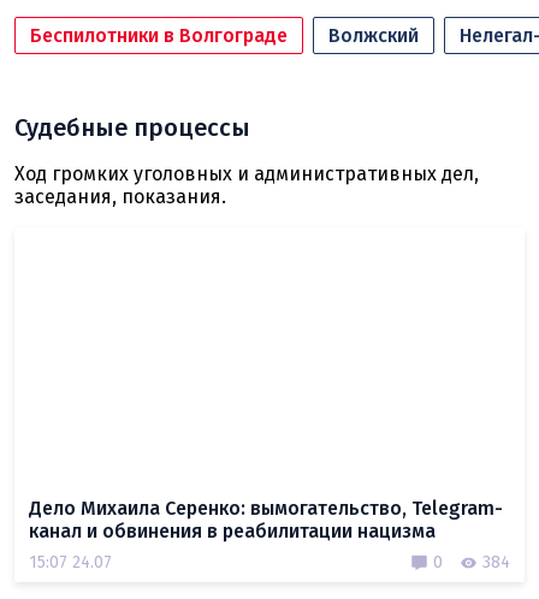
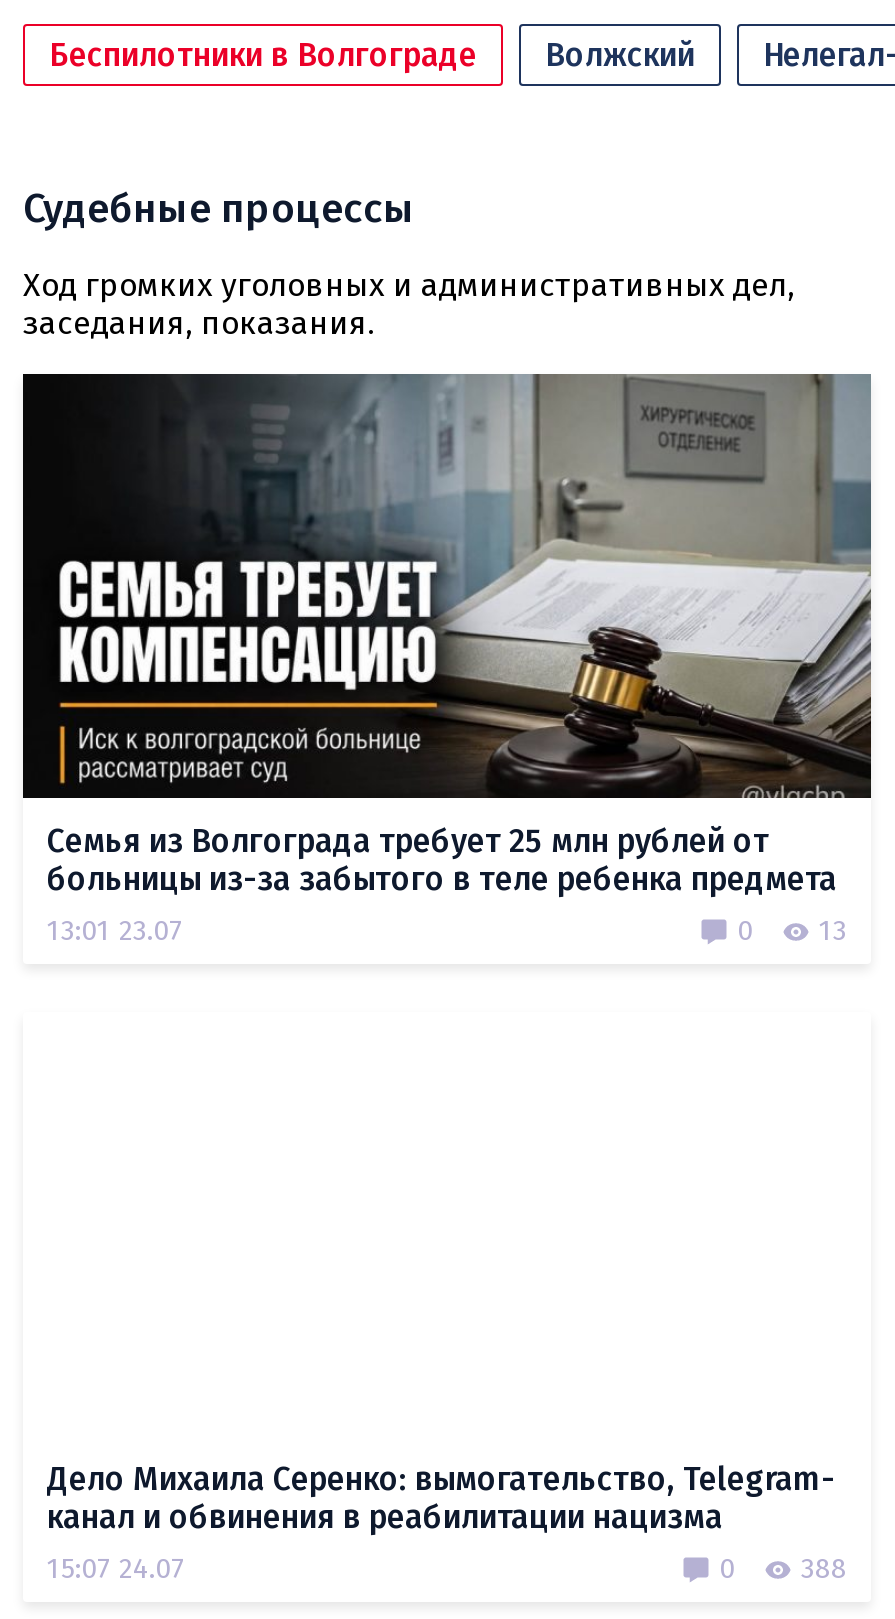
none -> [21,372,873,948] [image] | Семья из Волгограда требует 25 млн рублей от | больницы из-за забытого в теле ребенка предмета | 13:01 23.07 | 0 | 13
[433,552,510,573] 0 384 -> [719,1552,847,1586] 0 388

